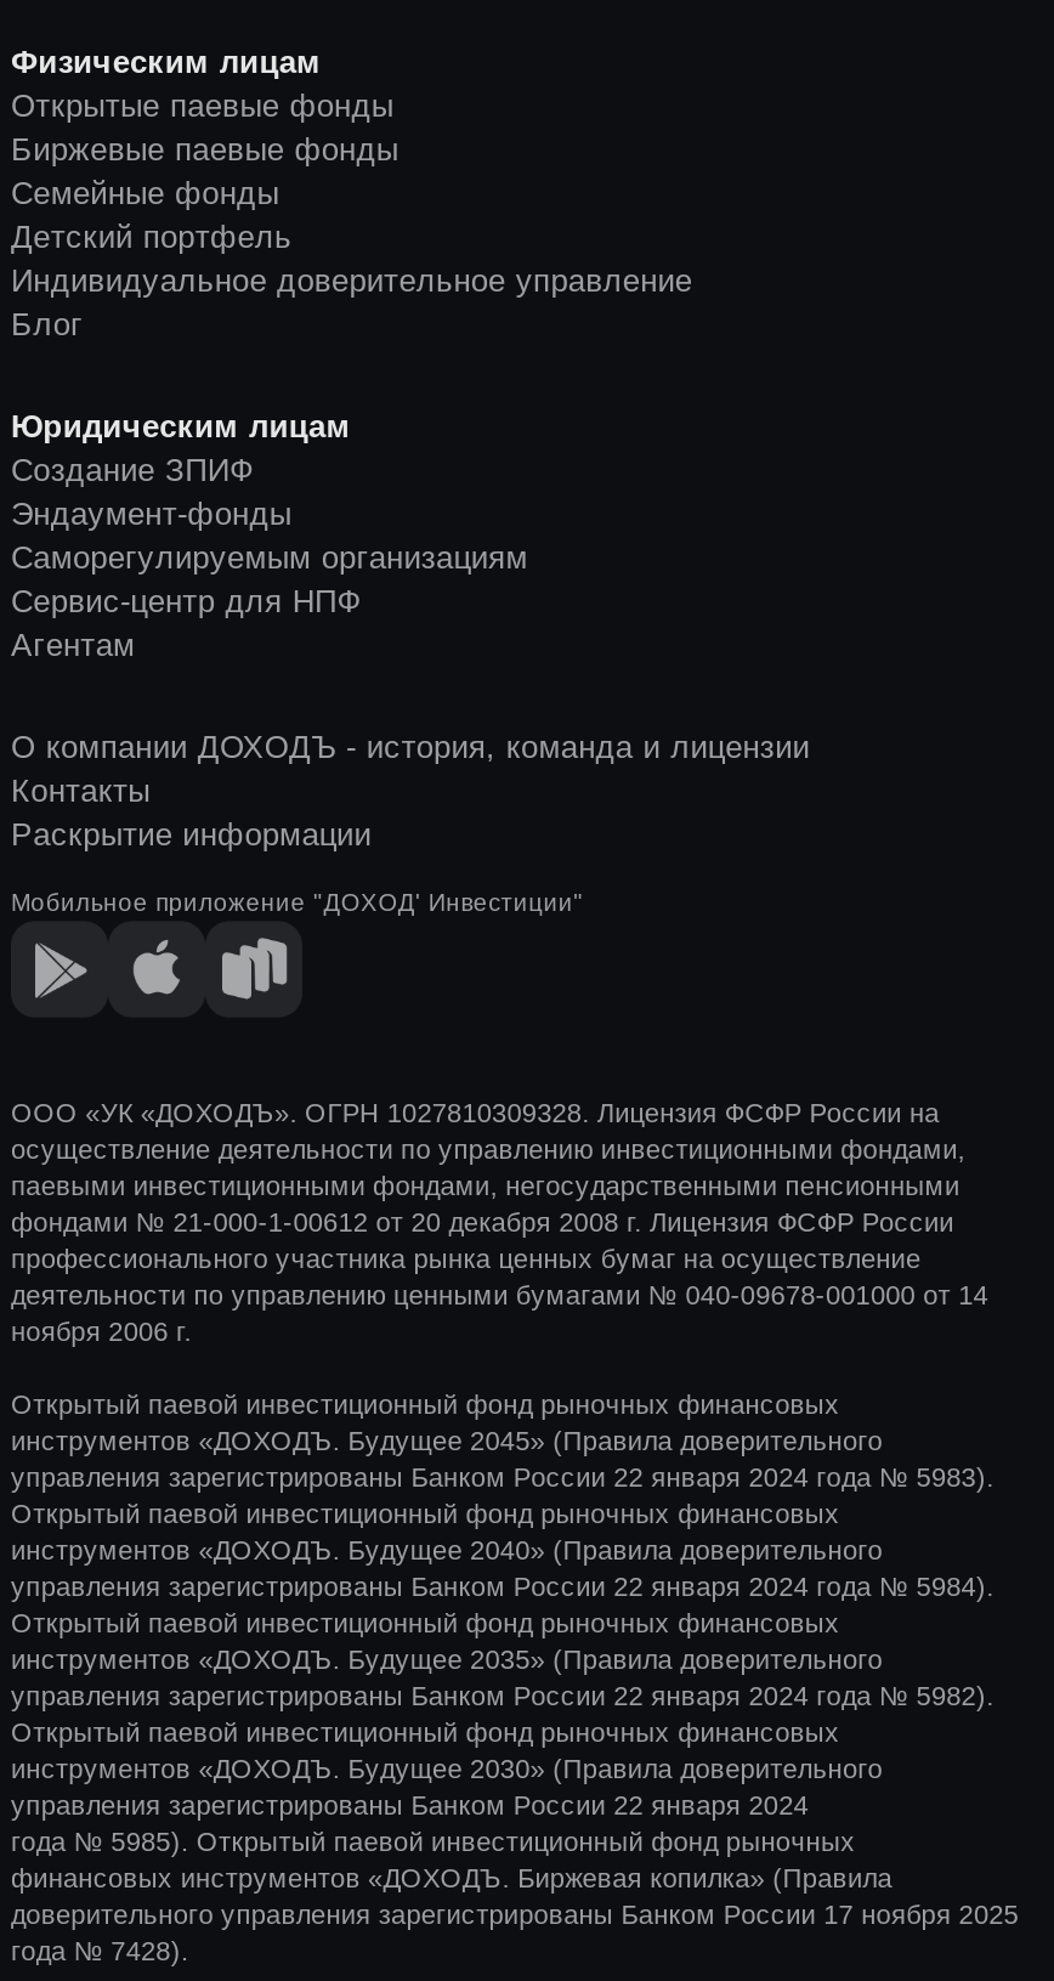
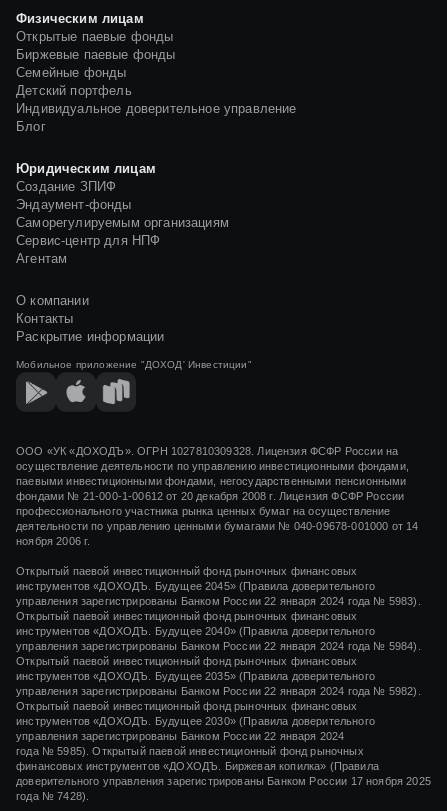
[11,728,810,764] О компании ДОХОДЪ - история, команда и лицензии -> [16,293,89,308] О компании

